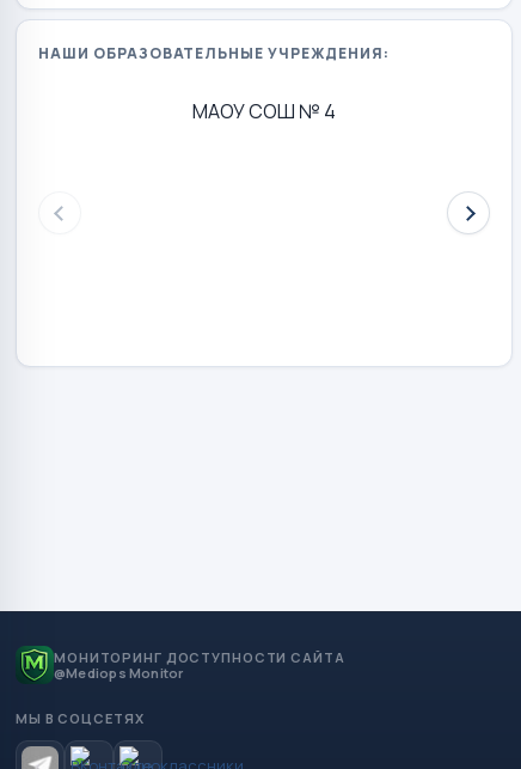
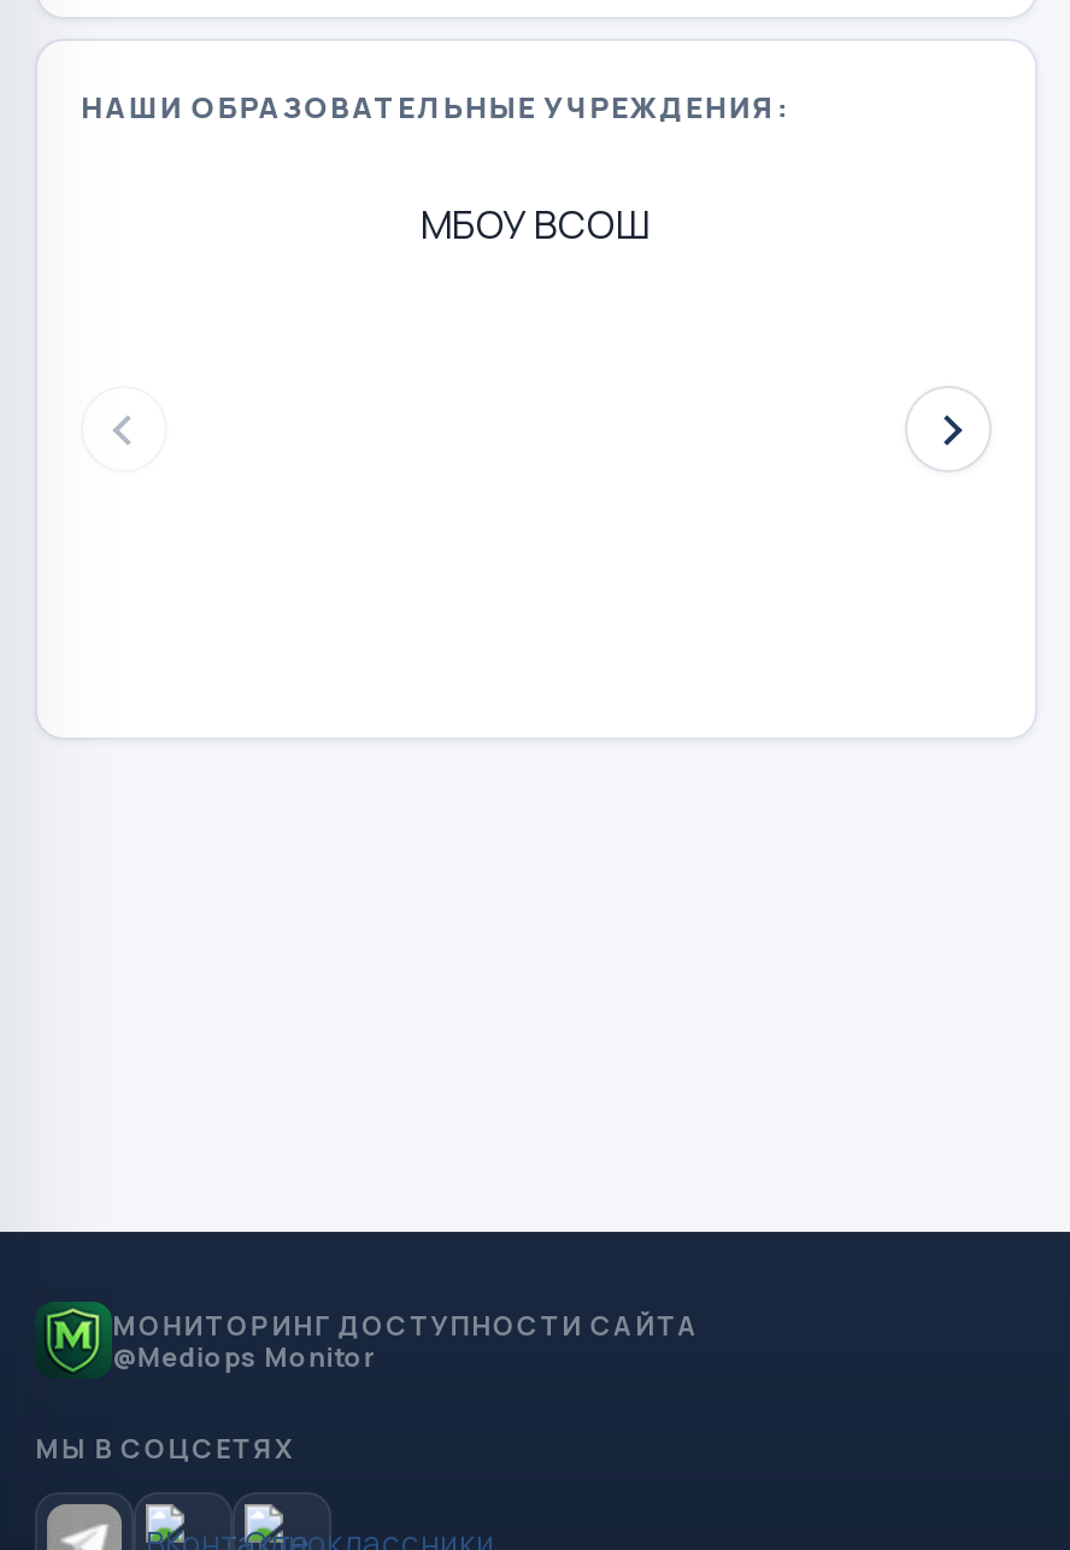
[192,98,336,124] МАОУ СОШ № 4 -> [421,198,652,251] МБОУ ВСОШ

